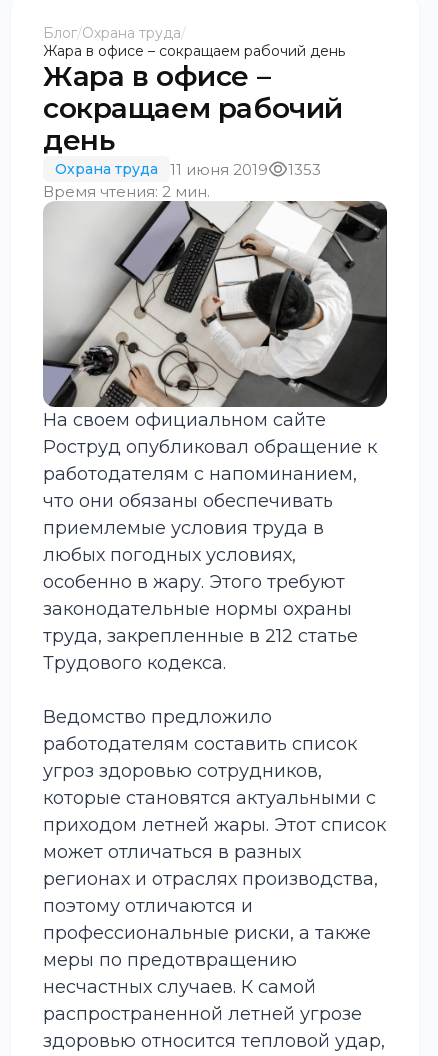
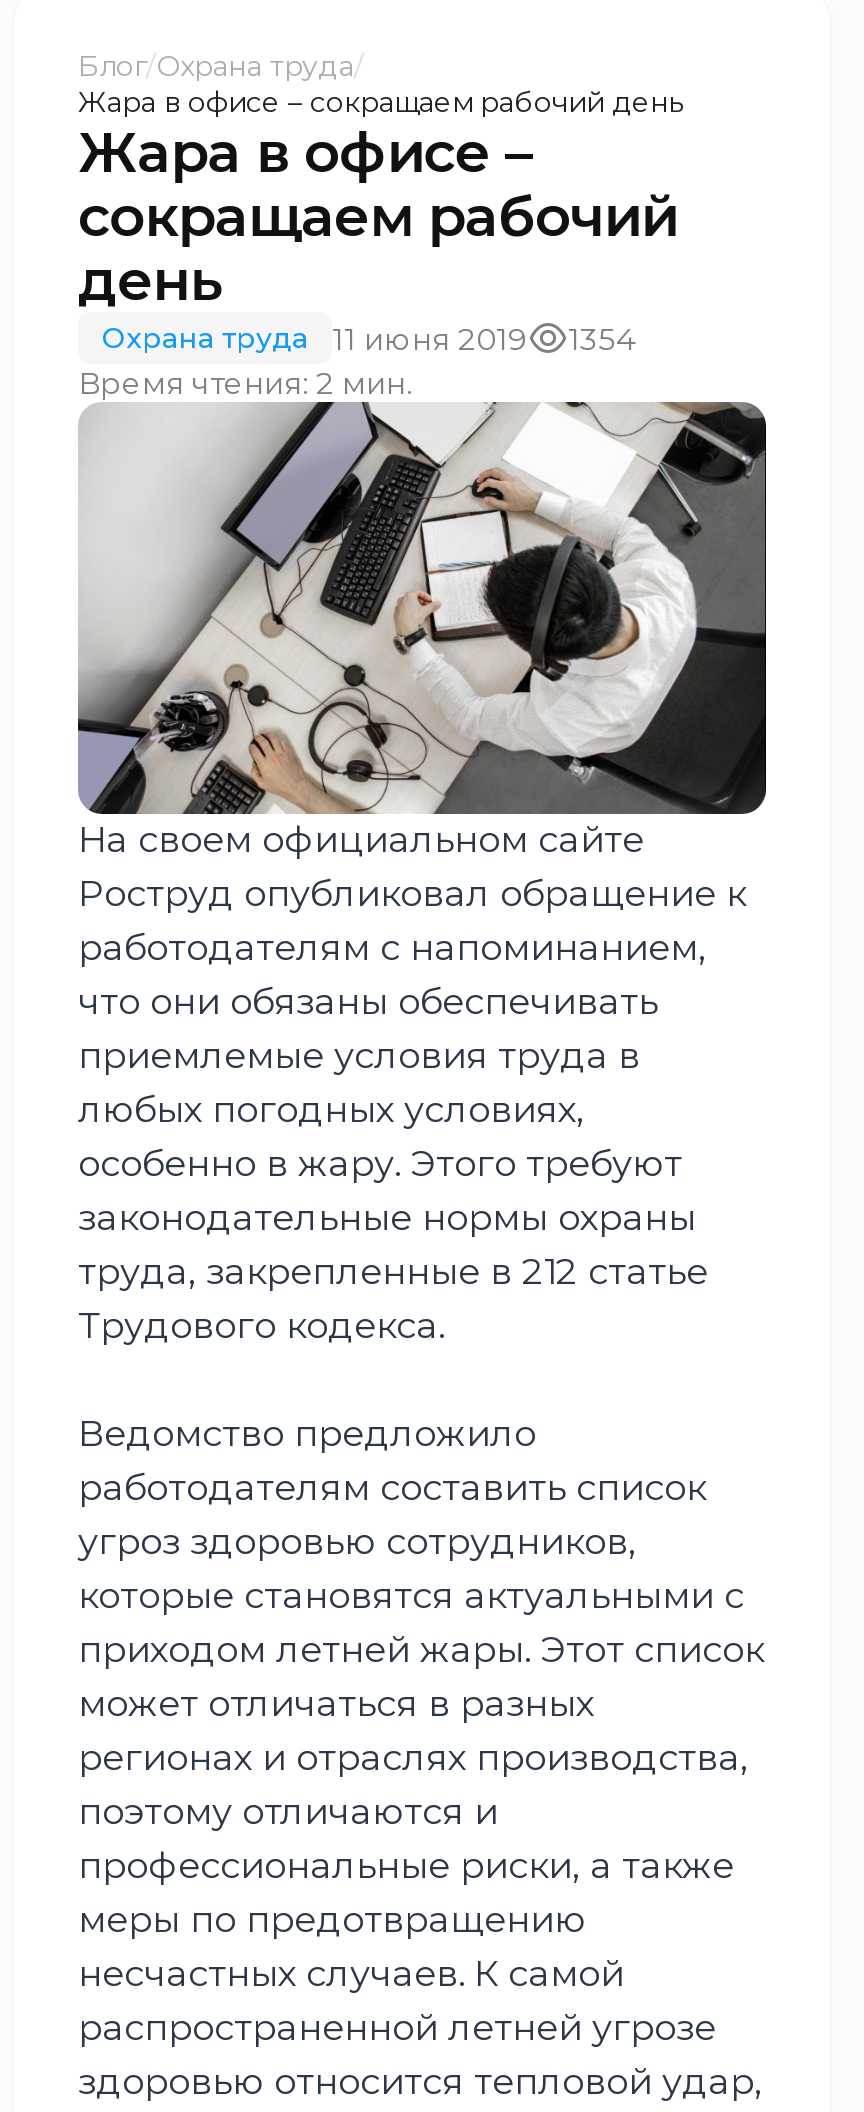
[55,159,321,178] Охрана труда 11 июня 2019 1353 -> [102,319,636,357] Охрана труда 11 июня 2019 1354

